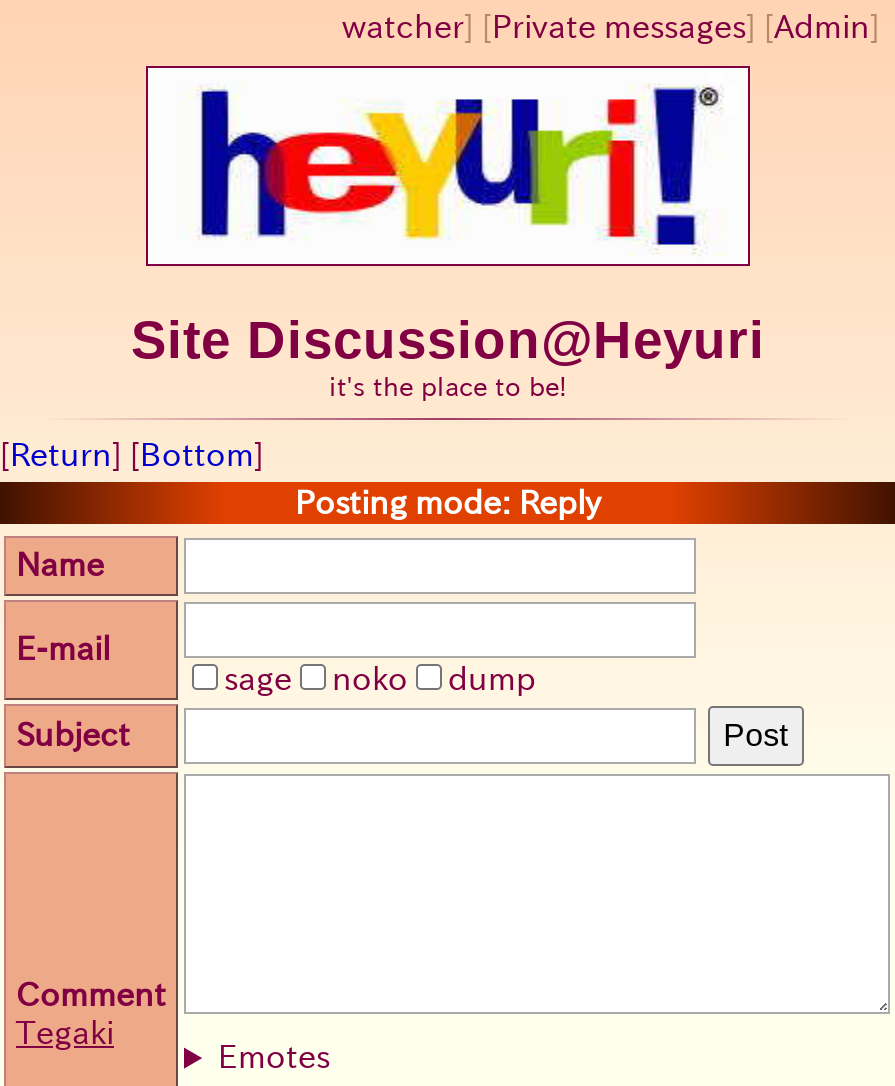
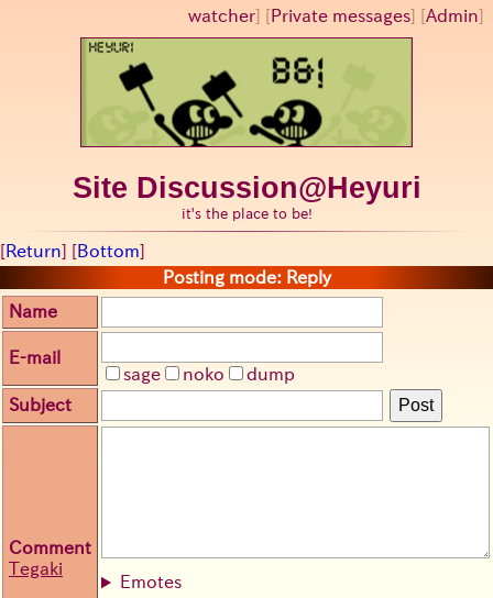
[148,68,748,264] [image] -> [80,37,413,147] [image]

